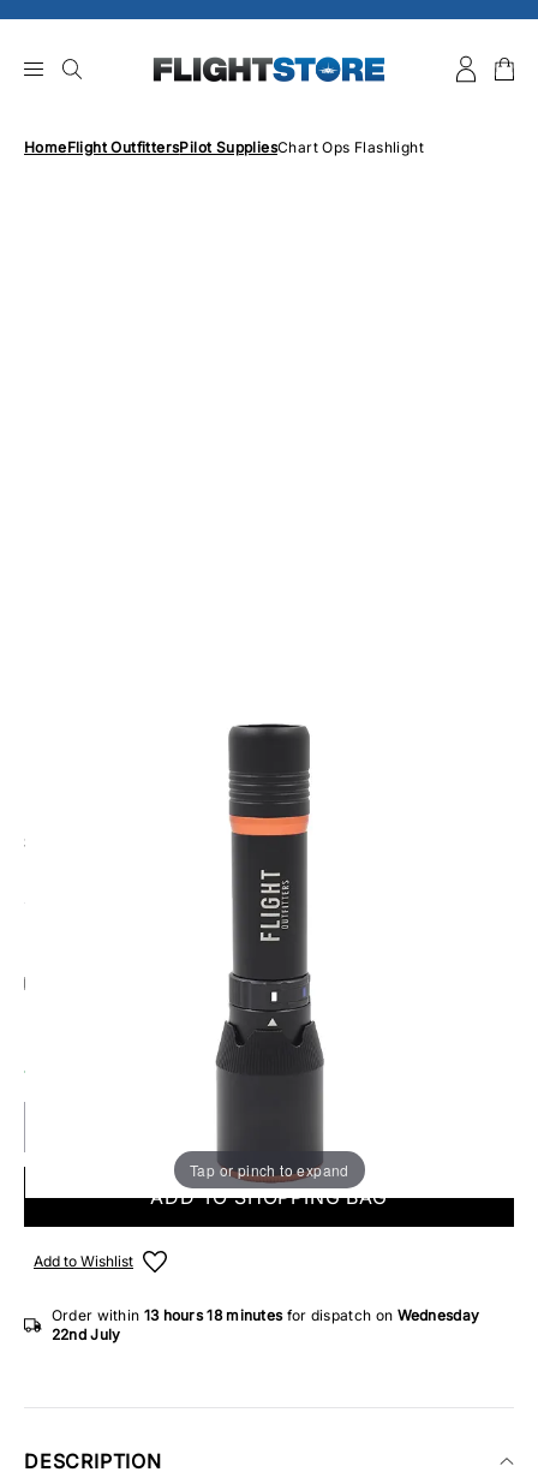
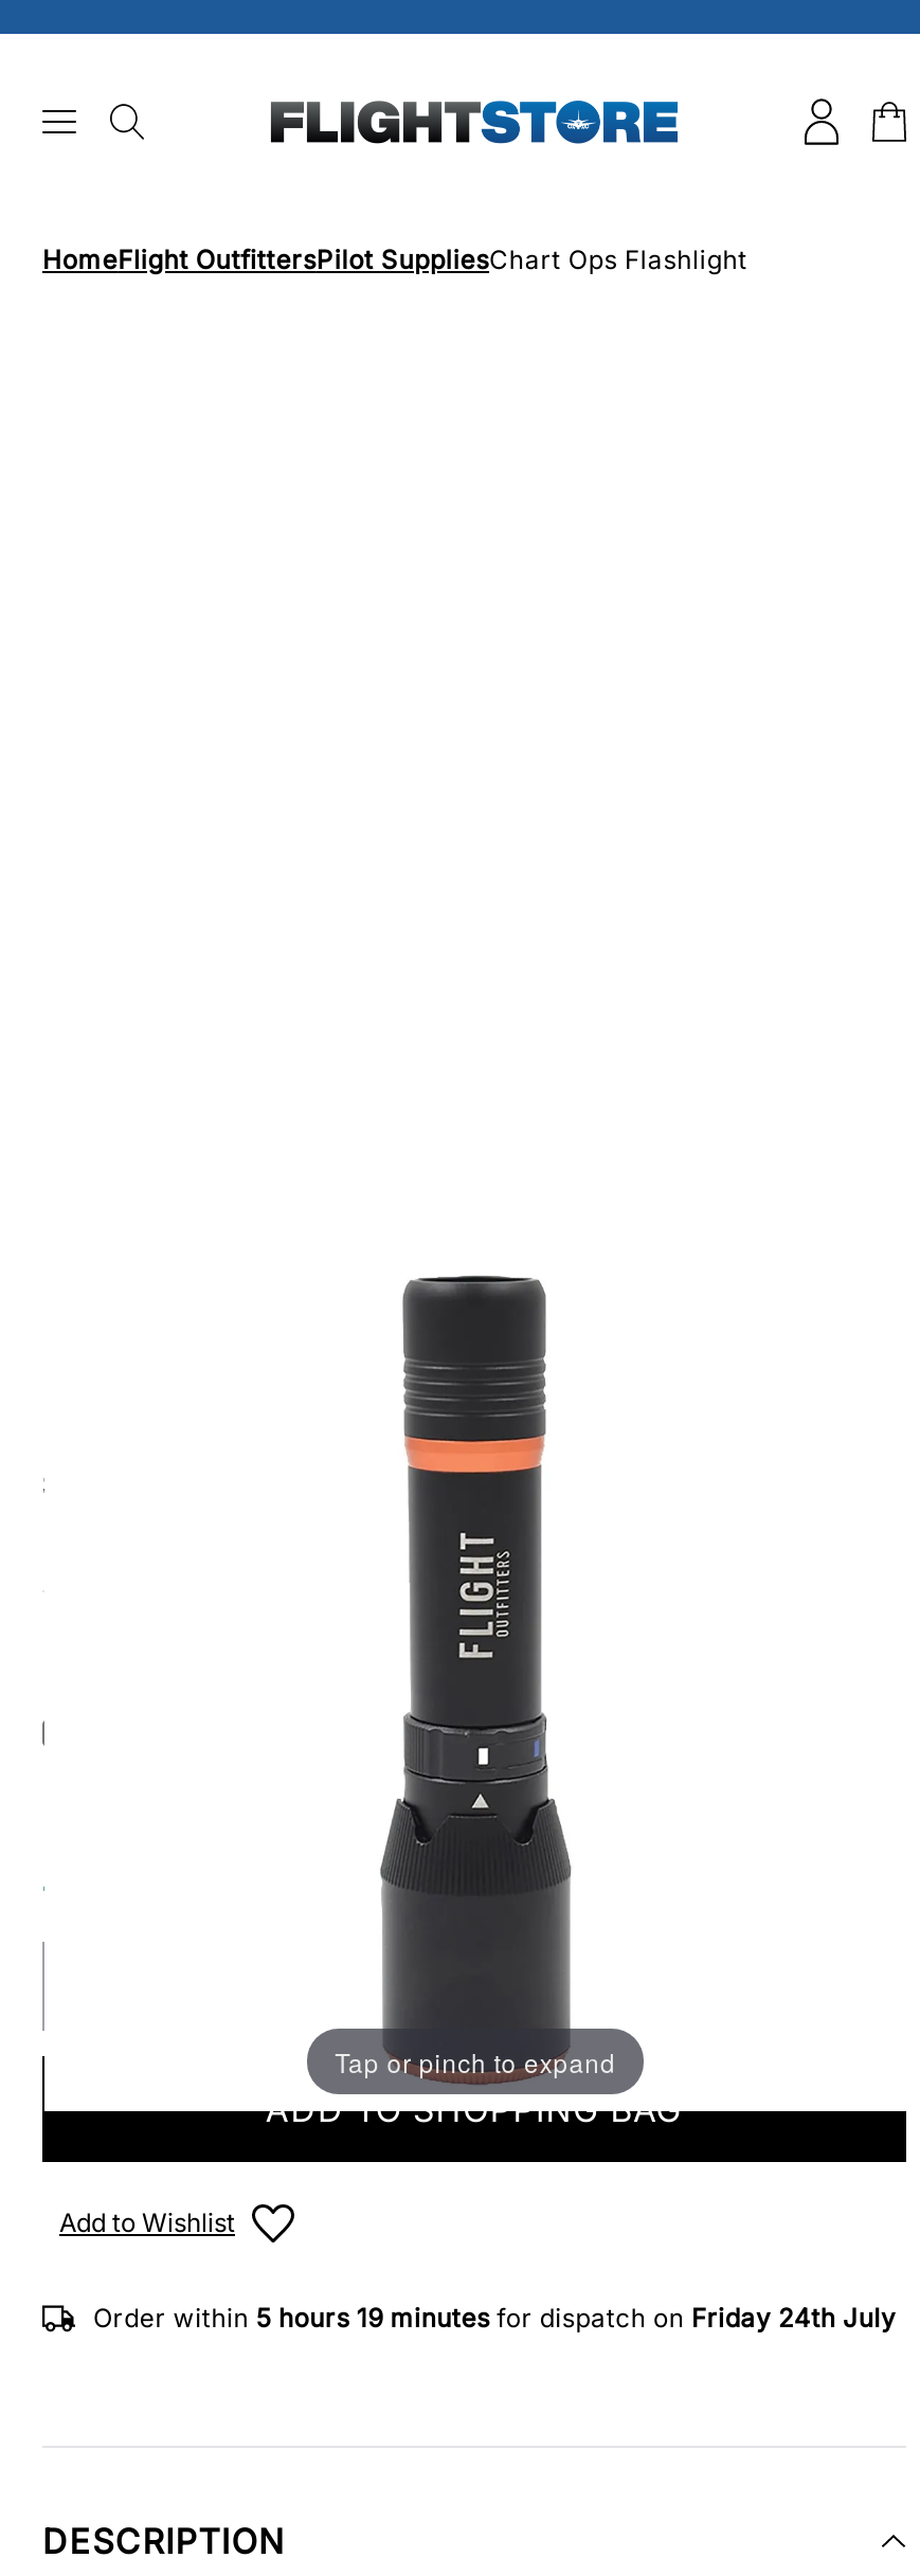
[51,1306,479,1343] Order within 13 hours 18 minutes for dispatch on Wednesday | 22nd July -> [93,2302,896,2334] Order within 5 hours 19 minutes for dispatch on Friday 24th July

